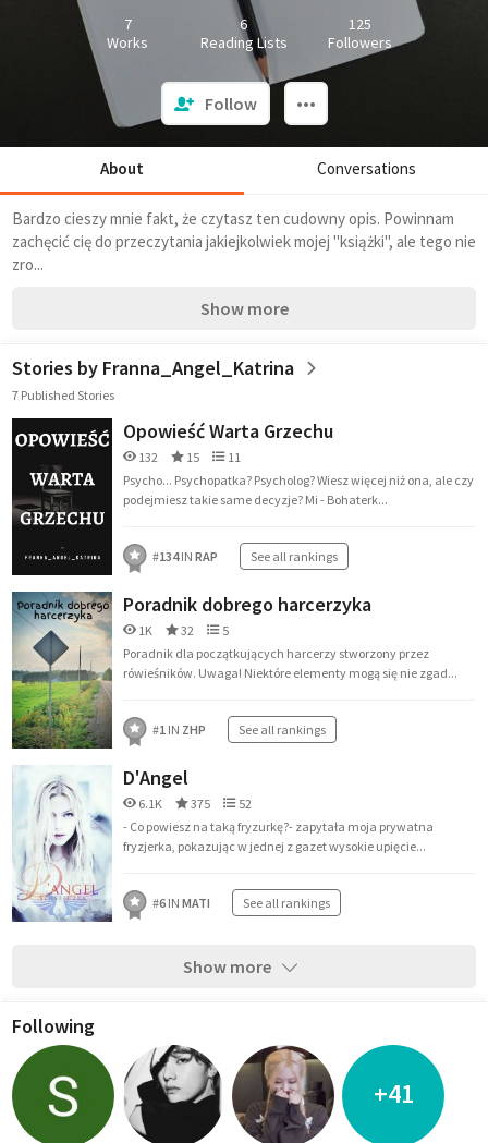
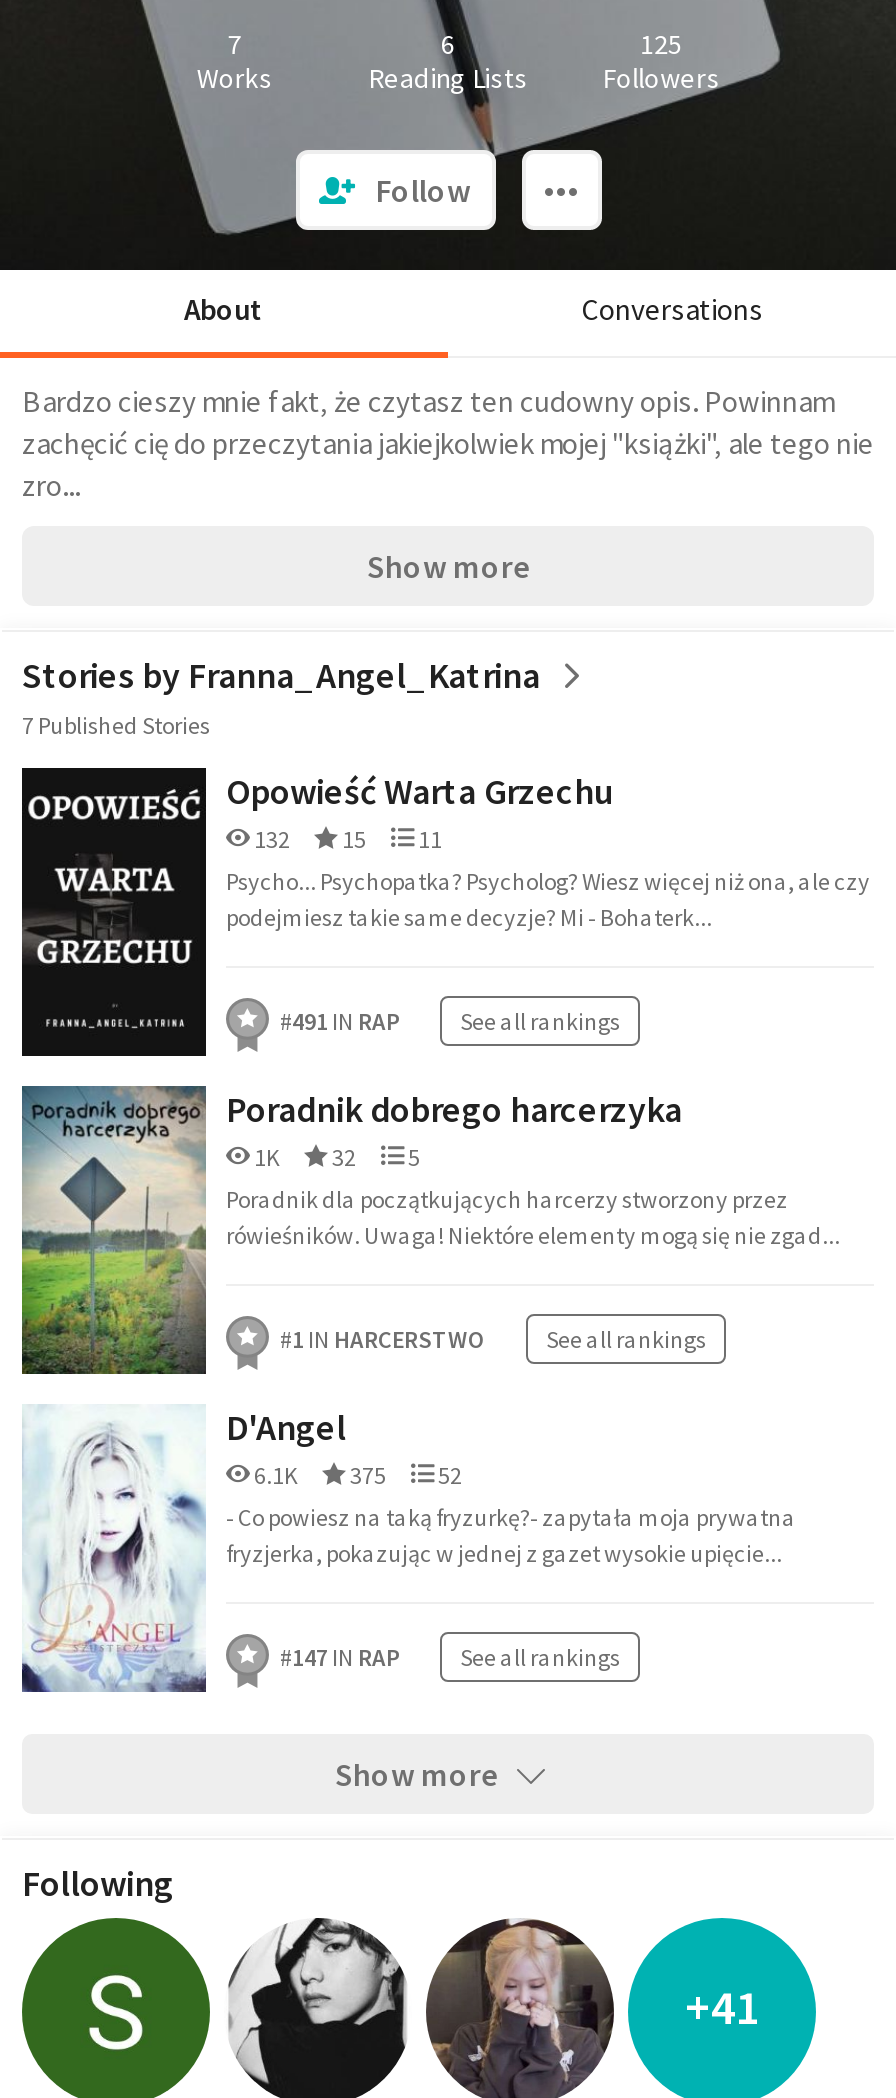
[152,548,338,564] #134 IN RAP See all rankings -> [280,1006,620,1036] #491 IN RAP See all rankings
[152,721,206,738] #1 IN ZHP -> [280,1324,486,1354] #1 IN HARCERSTWO
[152,895,330,911] #6 IN MATI See all rankings -> [280,1642,620,1672] #147 IN RAP See all rankings

